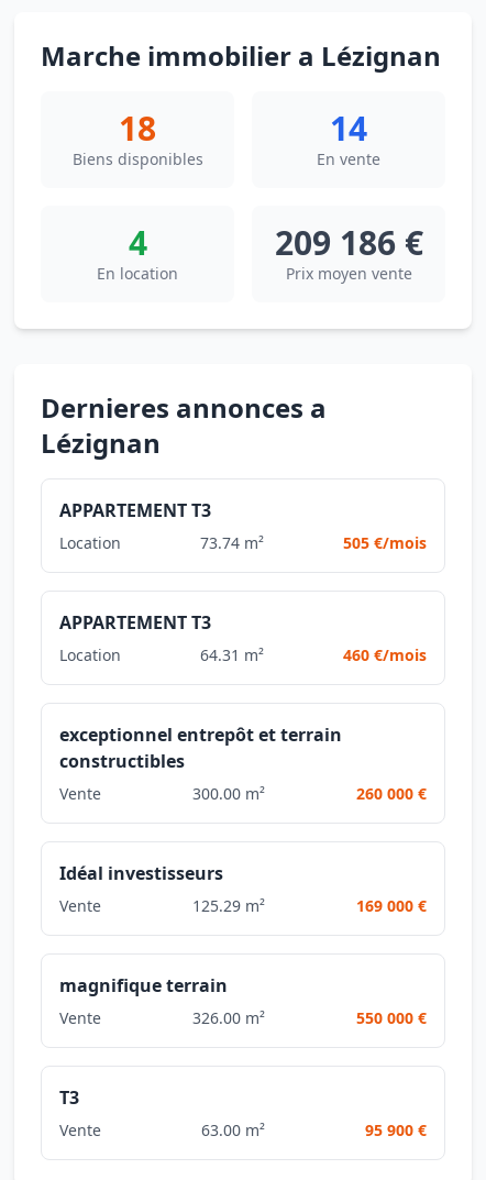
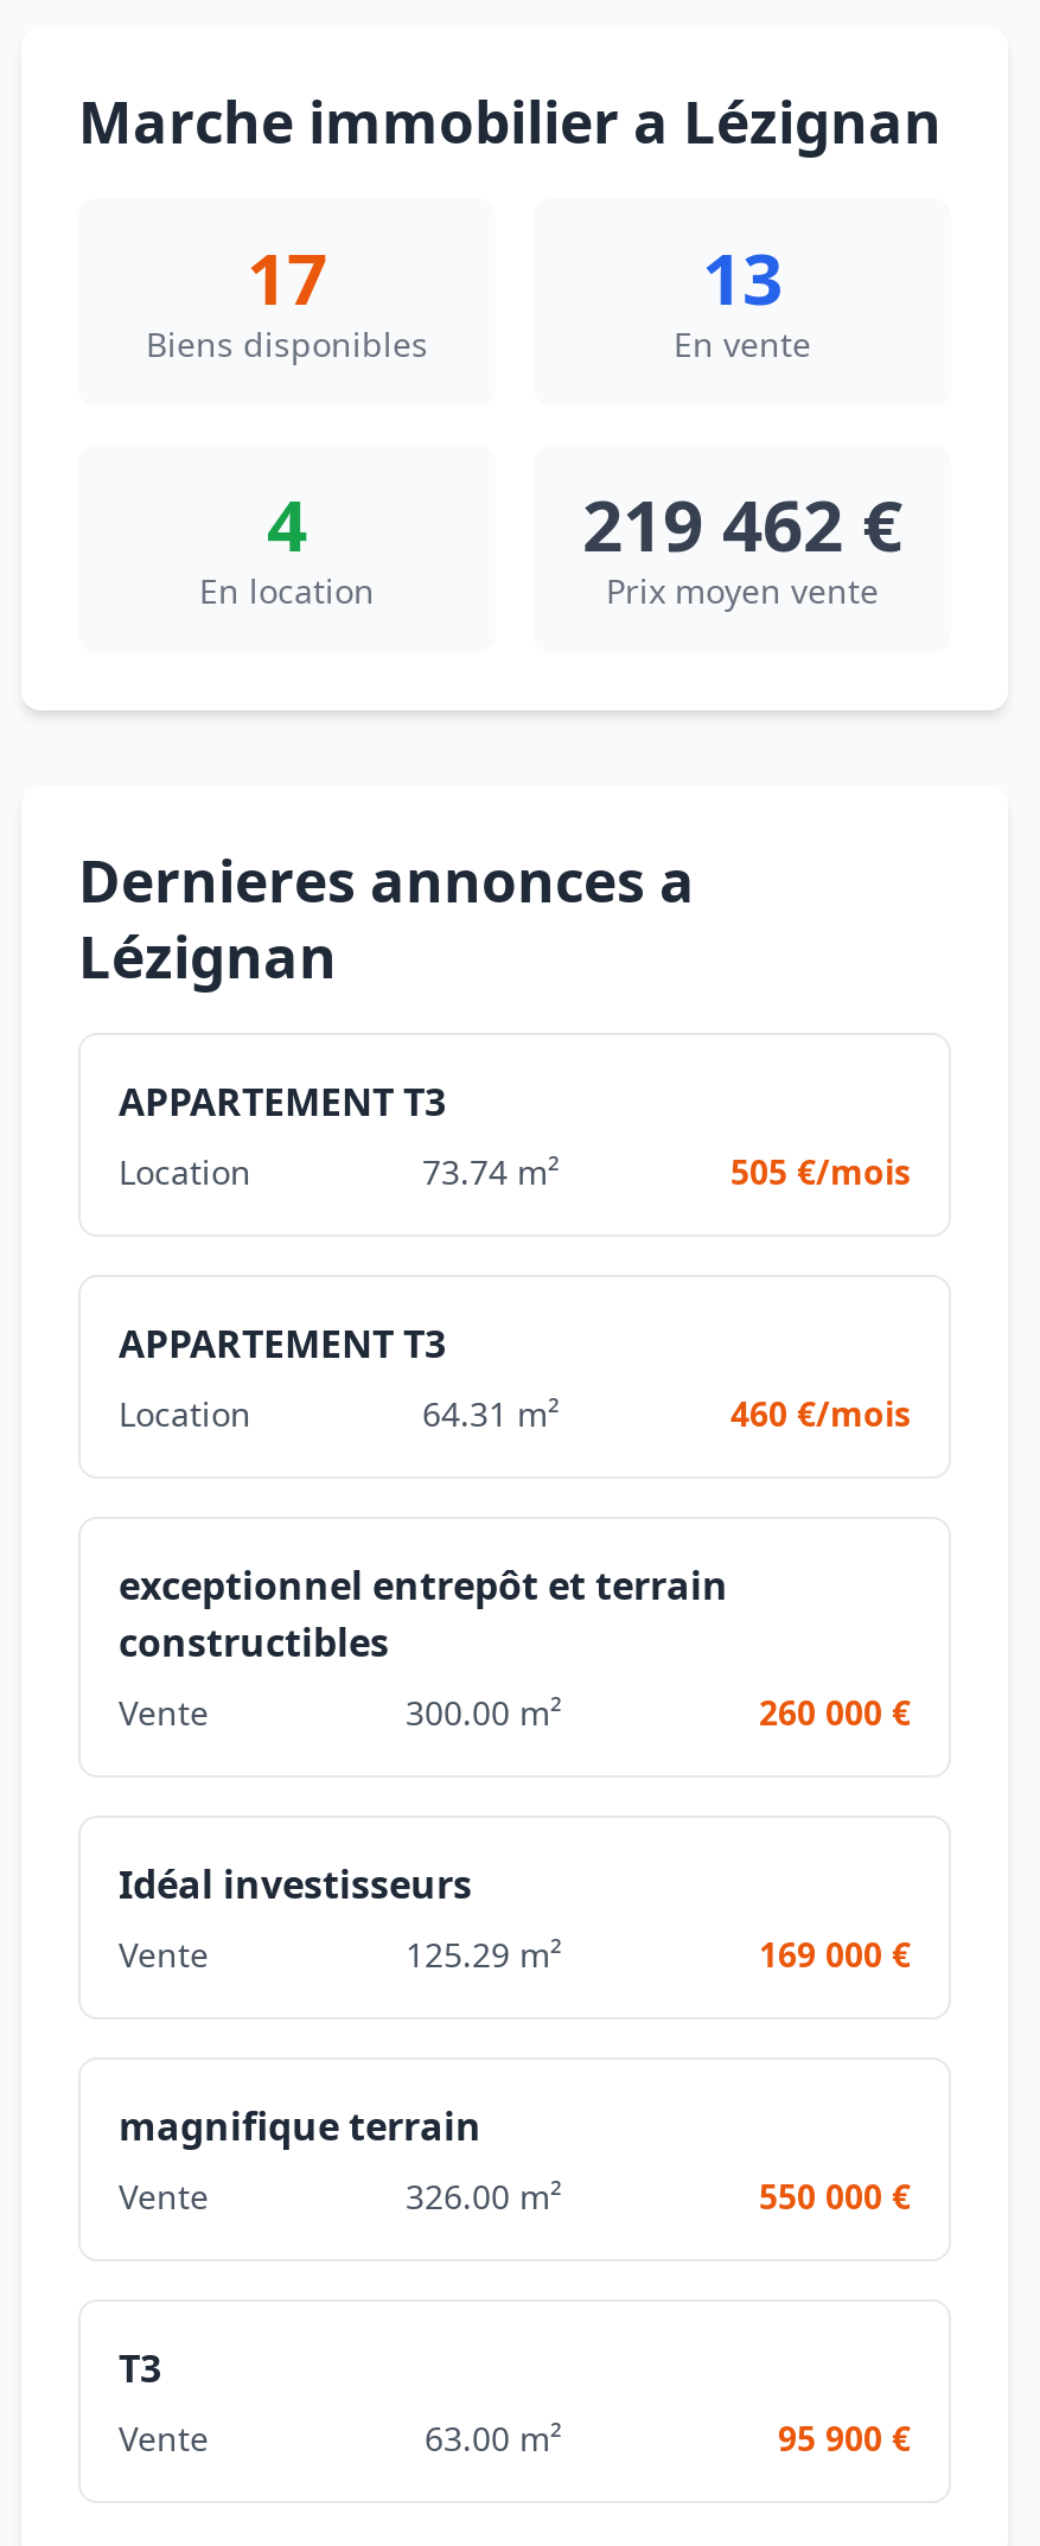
[119,106,156,151] 18 -> [247,229,327,326] 17
[330,106,367,151] 14 -> [702,229,783,326] 13
[274,220,423,265] 209 186 € -> [582,476,902,573] 219 462 €

